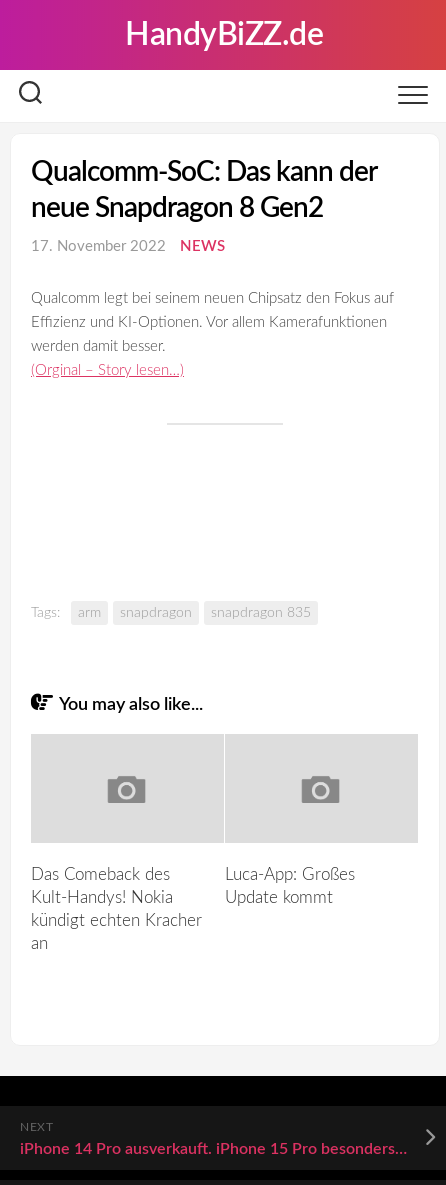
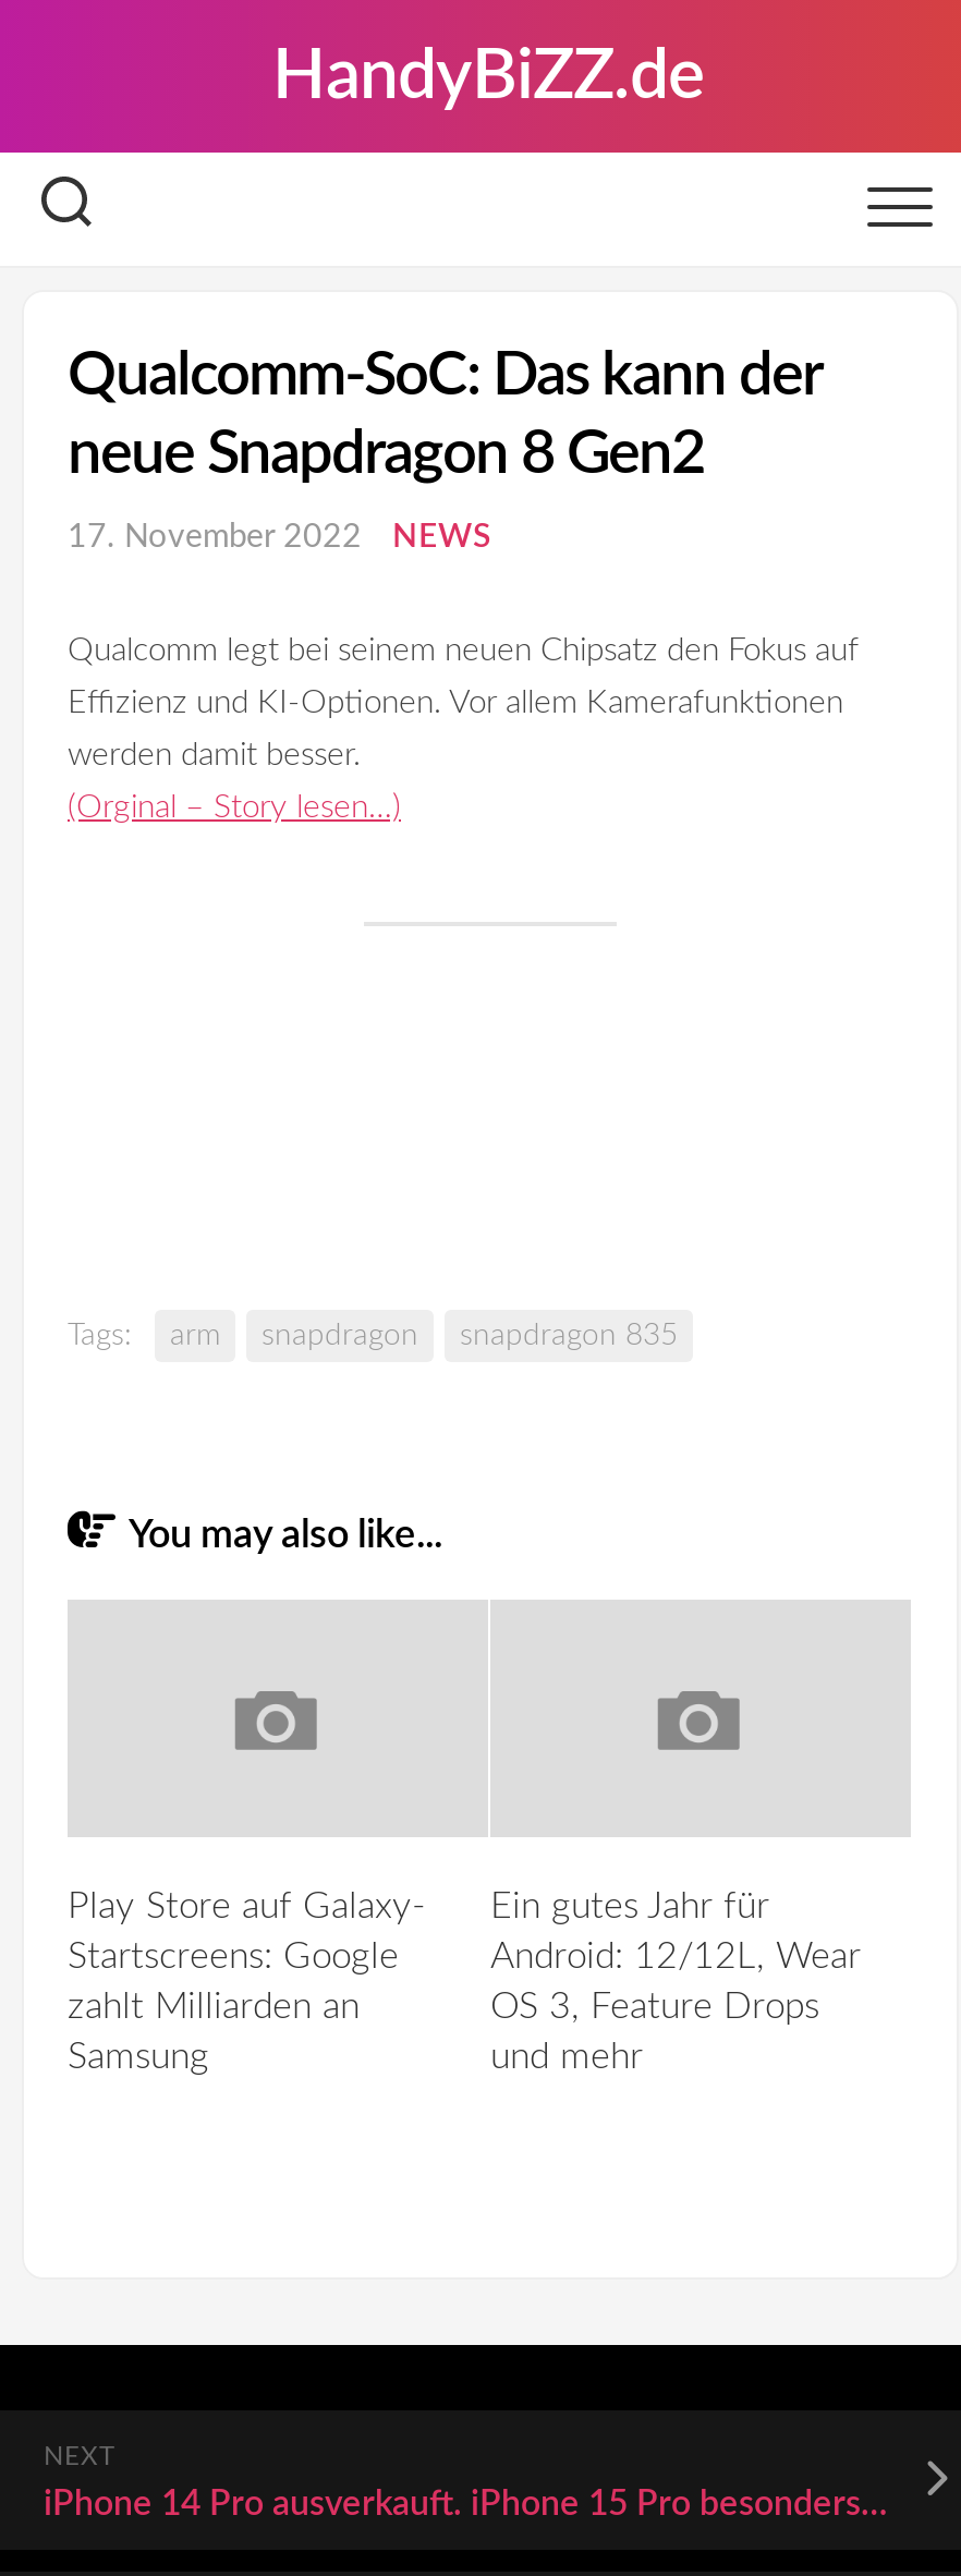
[31,866,202,952] Das Comeback des | Kult-Handys! Nokia | kündigt echten Kracher | an -> [68,1887,425,2074] Play Store auf Galaxy- | Startscreens: Google | zahlt Milliarden an | Samsung
[225,866,355,906] Luca-App: Großes | Update kommt -> [490,1887,861,2074] Ein gutes Jahr für | Android: 12/12L, Wear | OS 3, Feature Drops | und mehr

